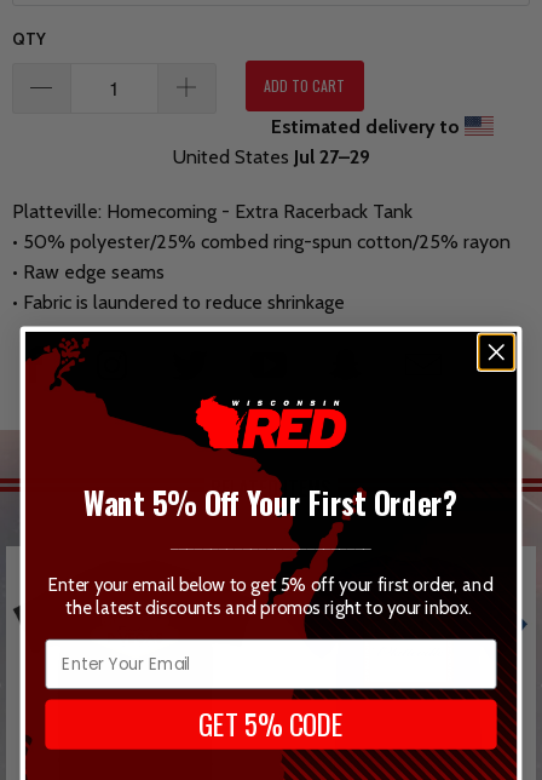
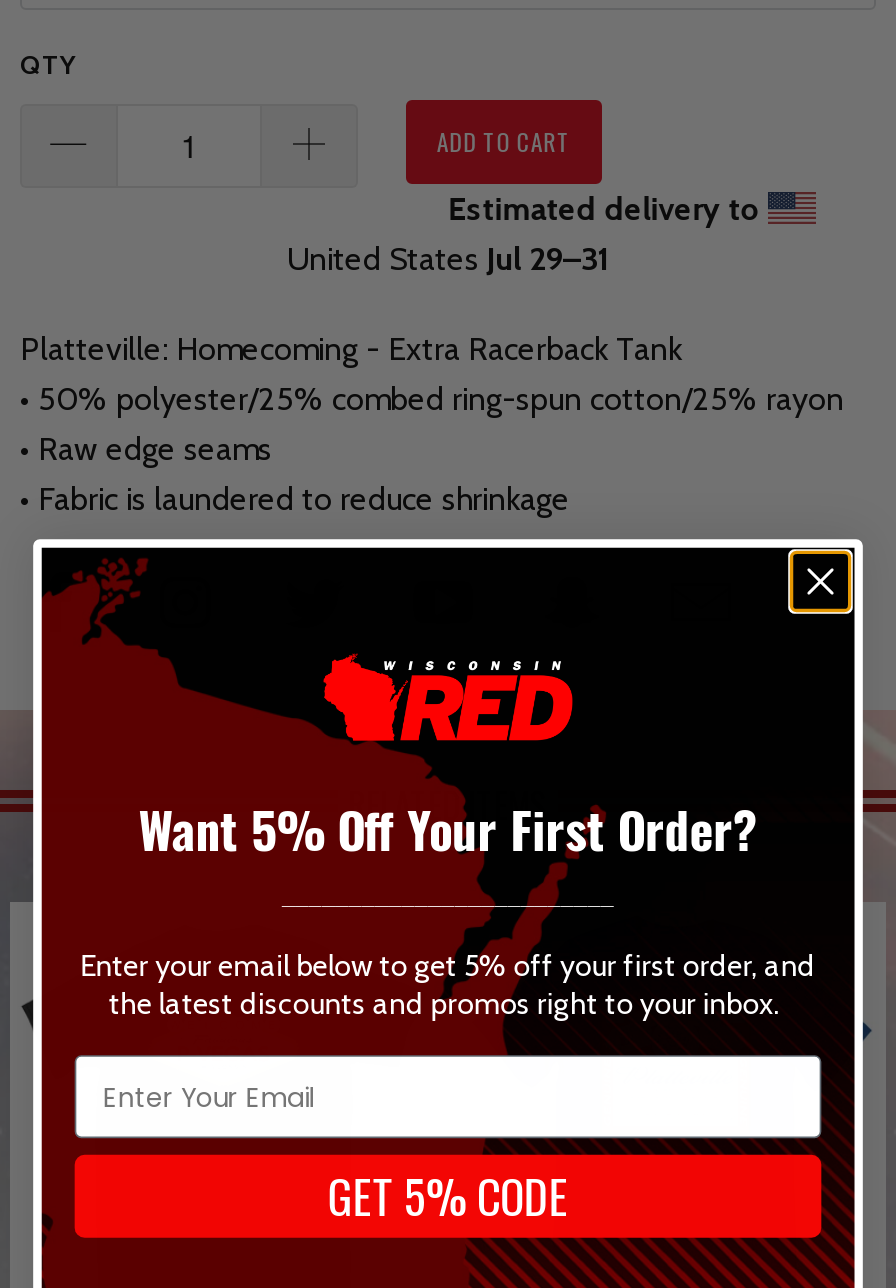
[172,145,370,168] United States Jul 27–29 -> [287,240,609,278] United States Jul 29–31

